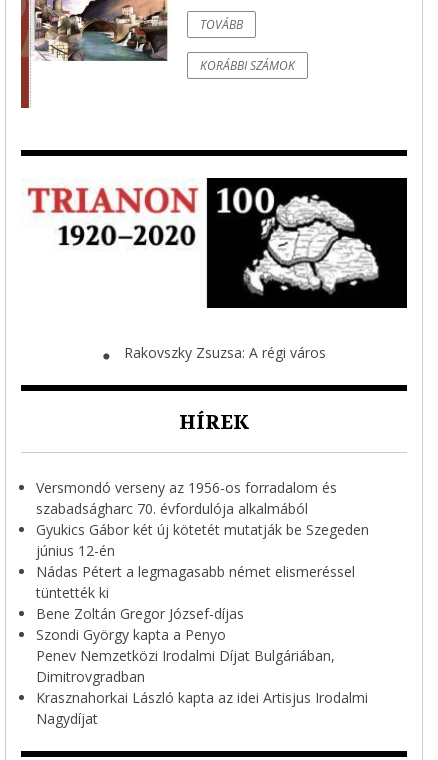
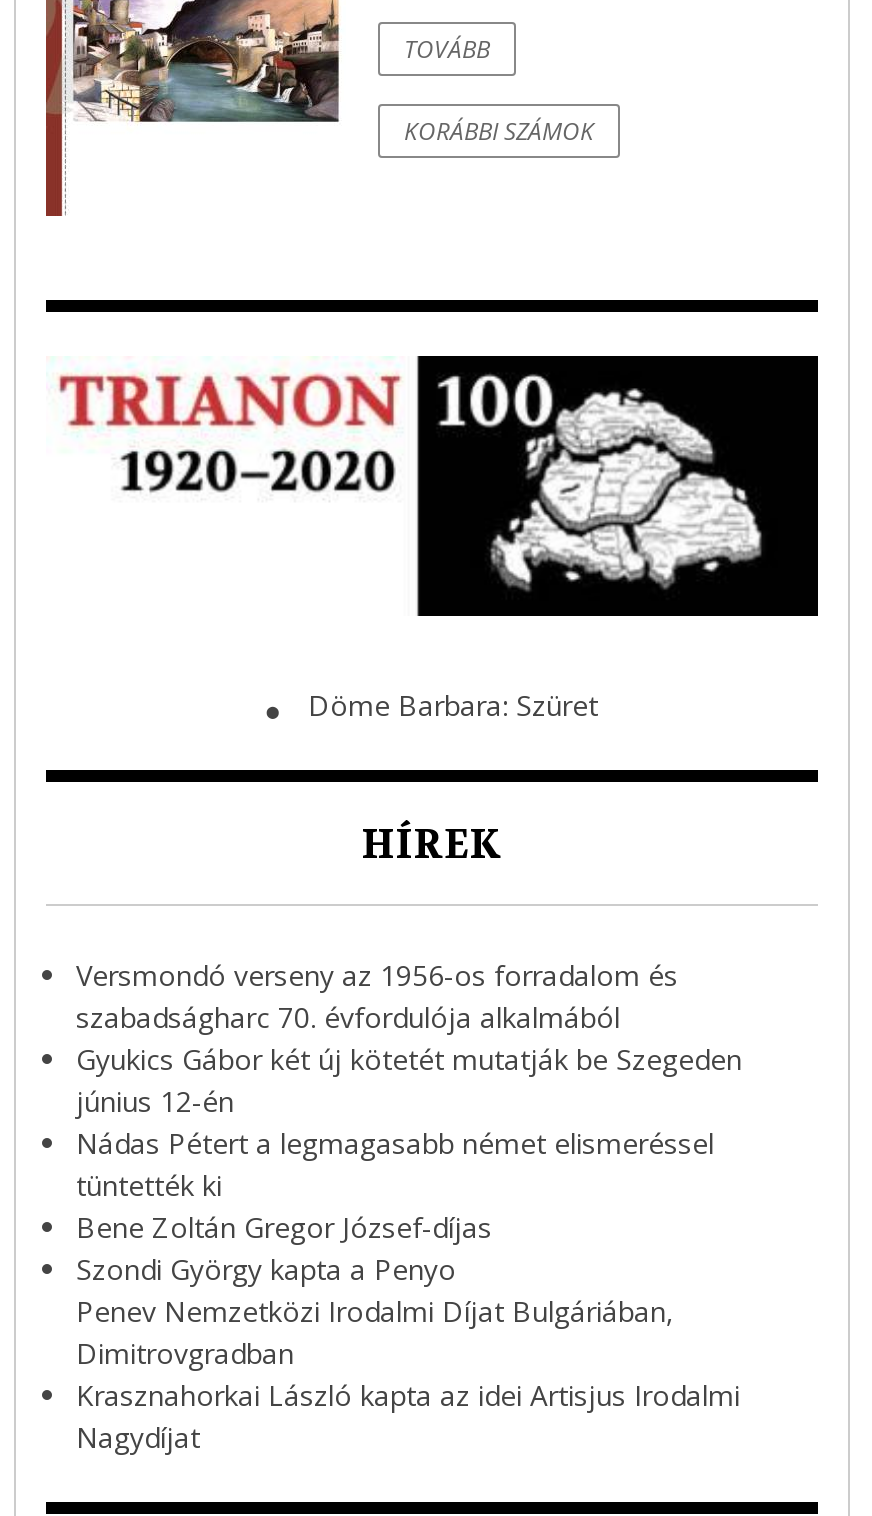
[123,343,325,362] Rakovszky Zsuzsa: A régi város -> [308,686,598,724] Döme Barbara: Szüret

